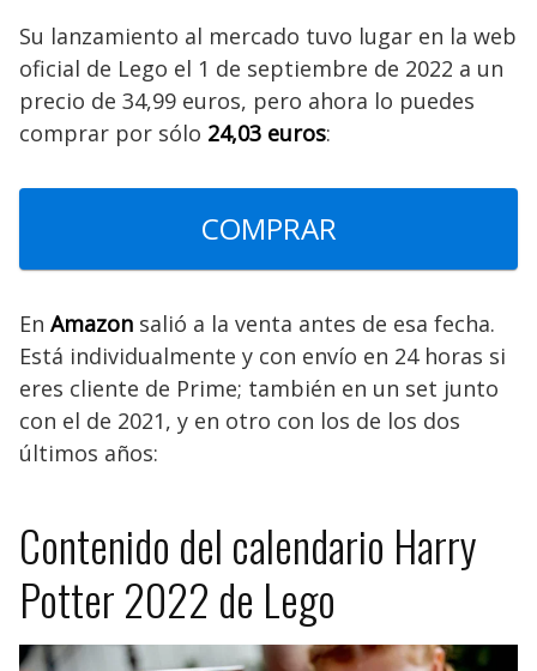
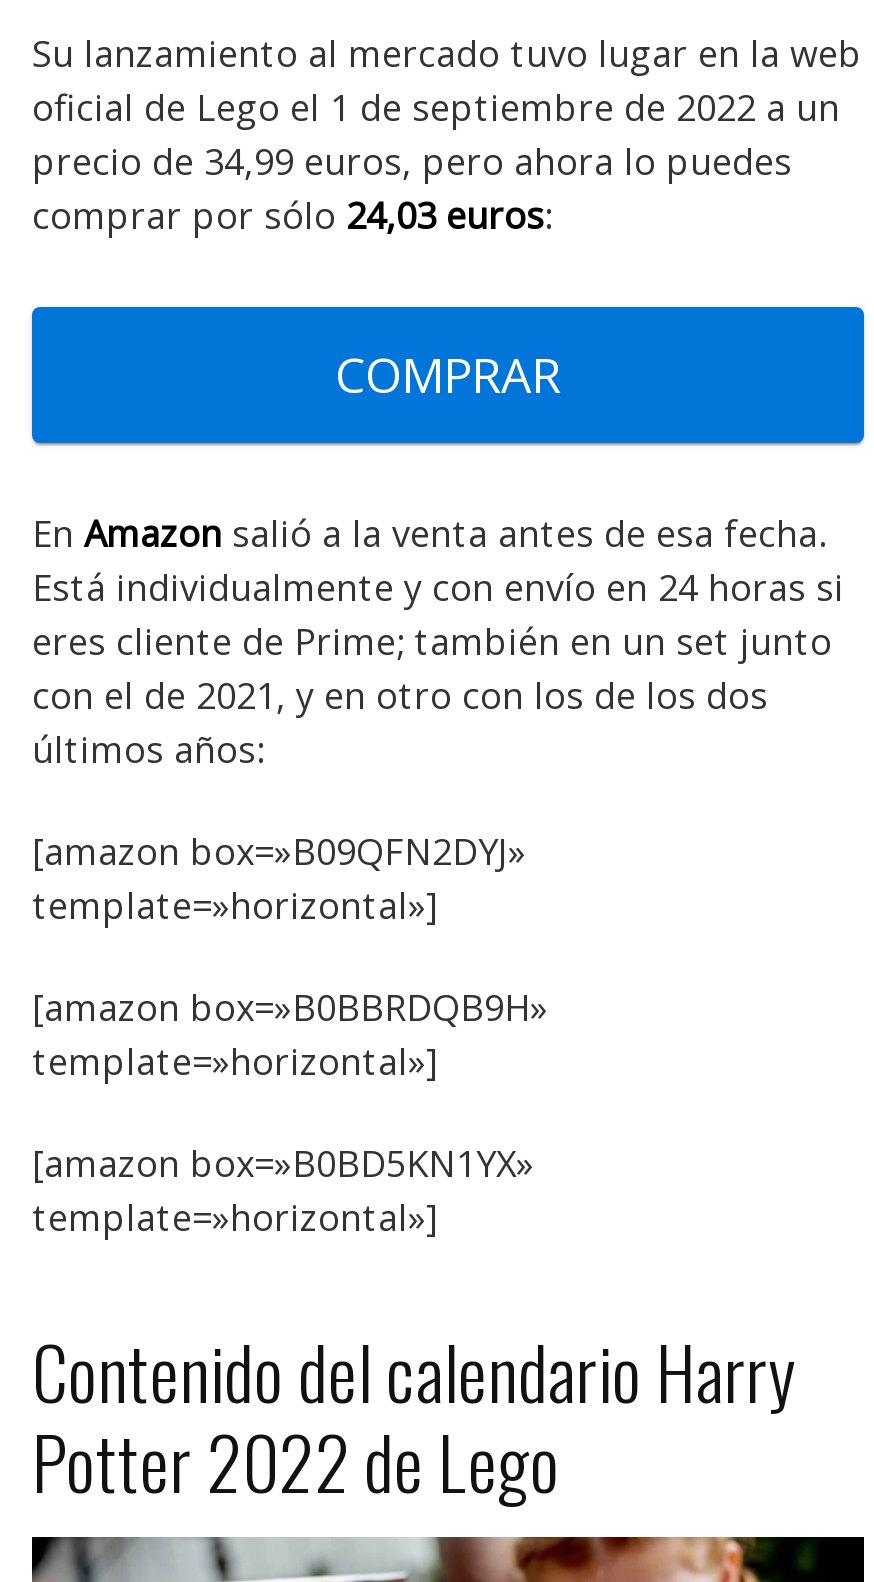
none -> [32,827,548,1241] [amazon box=»B09QFN2DYJ» | template=»horizontal»] | [amazon box=»B0BBRDQB9H» | template=»horizontal»] | [amazon box=»B0BD5KN1YX» | template=»horizontal»]

